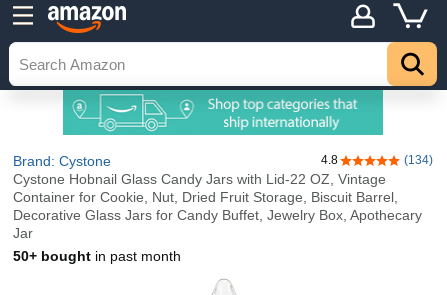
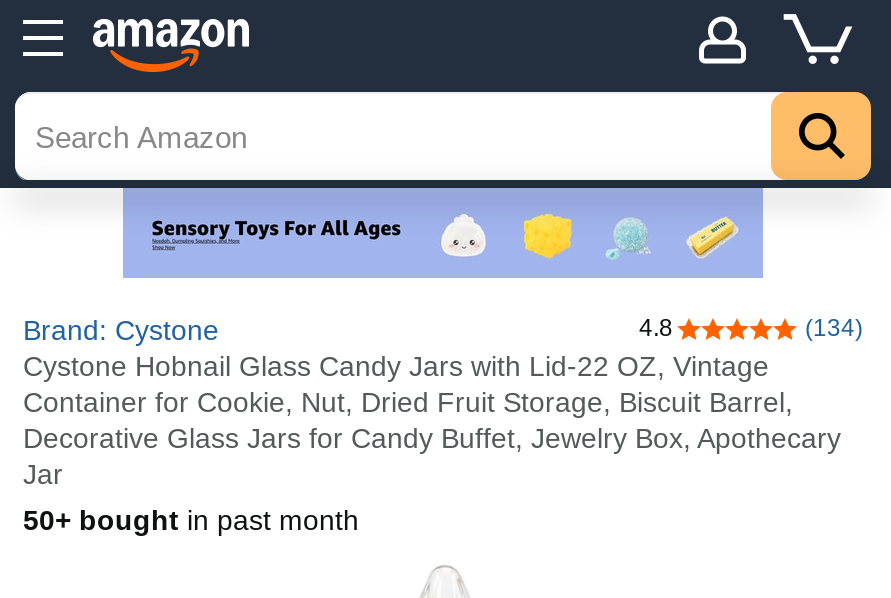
[62,89,384,136] [image] -> [123,186,763,278] [image]

